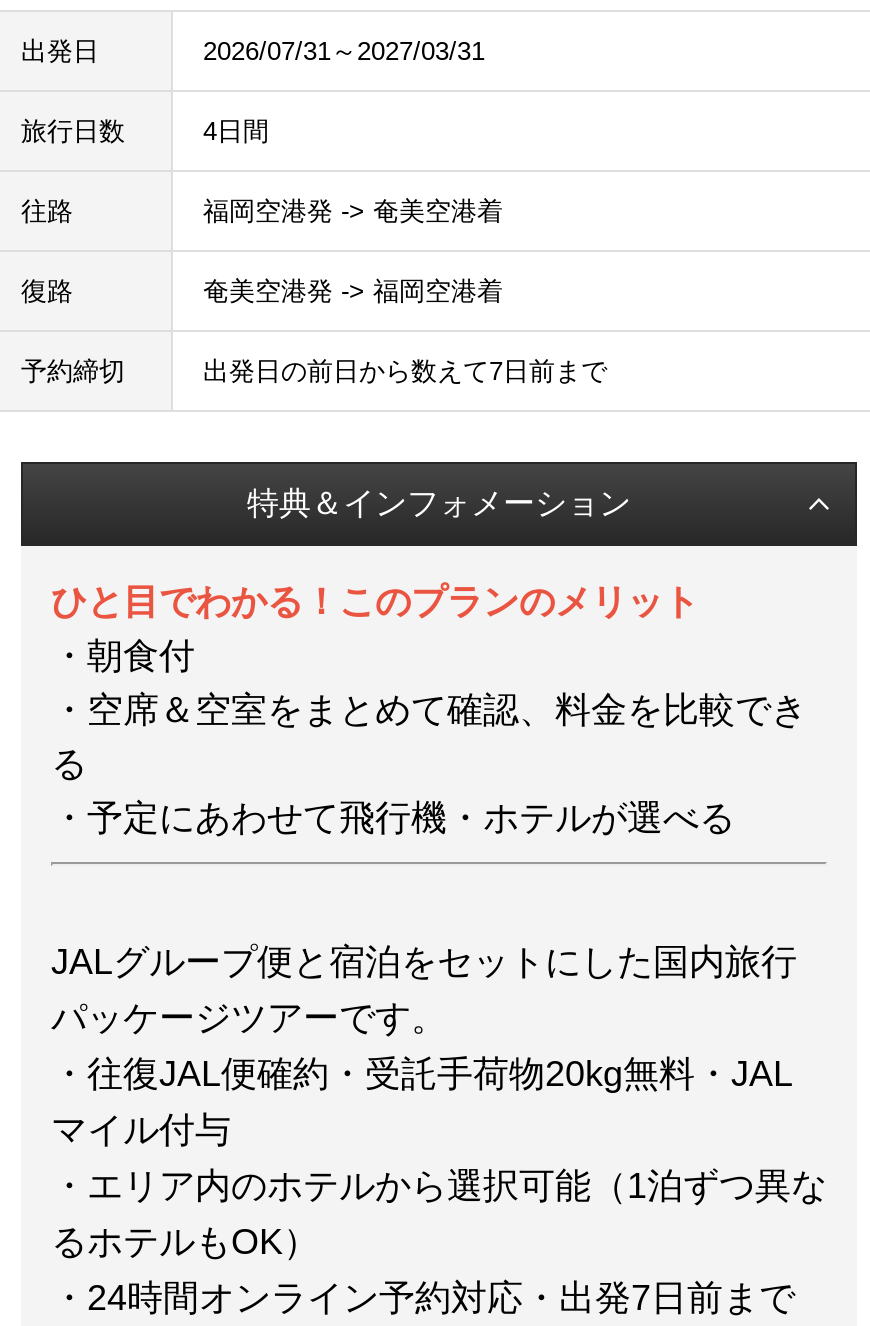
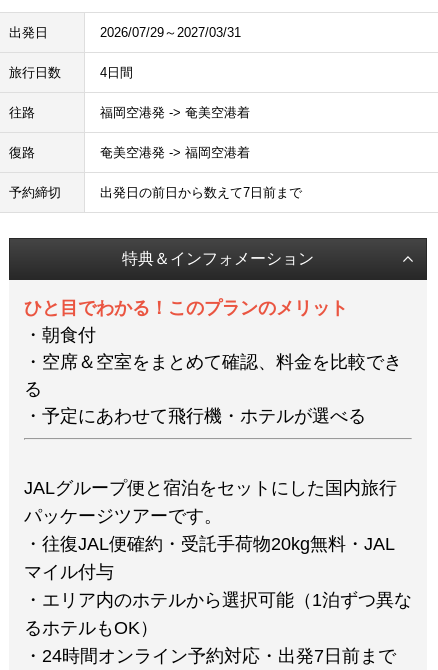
[203,35,485,65] 2026/07/31～2027/03/31 -> [100,24,241,39] 2026/07/29～2027/03/31

